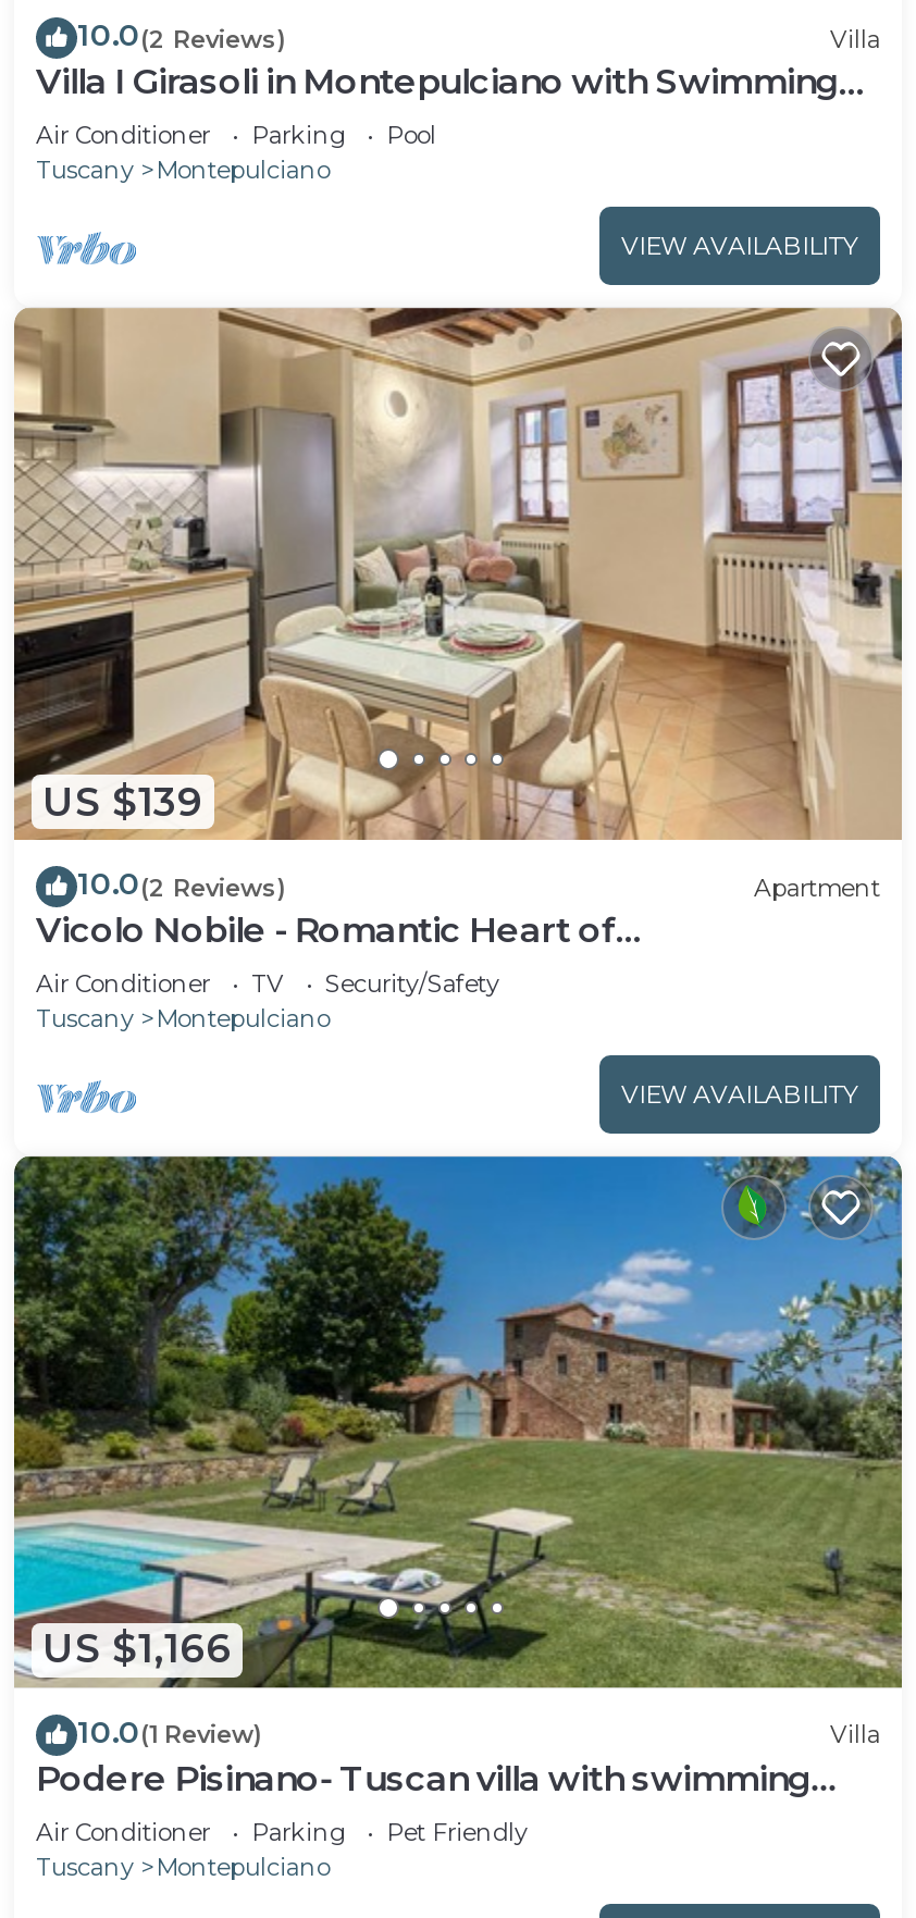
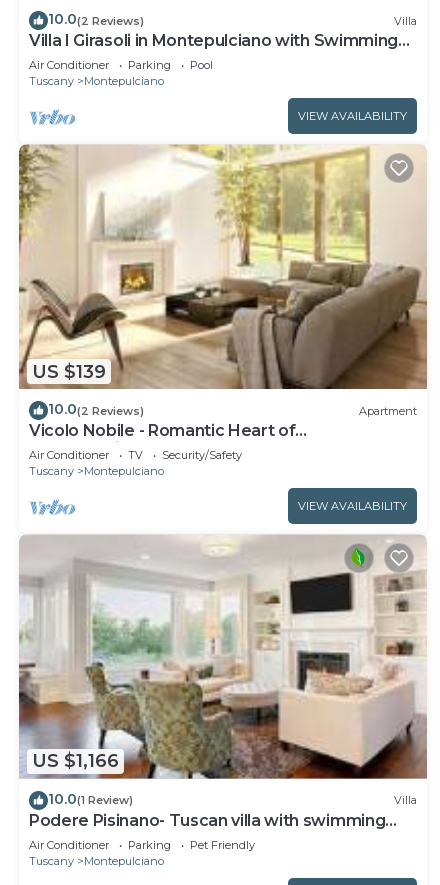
[12,305,904,842] [image] -> [18,144,427,390] [image]
[12,1153,904,1688] [image] -> [18,534,427,780] [image]

